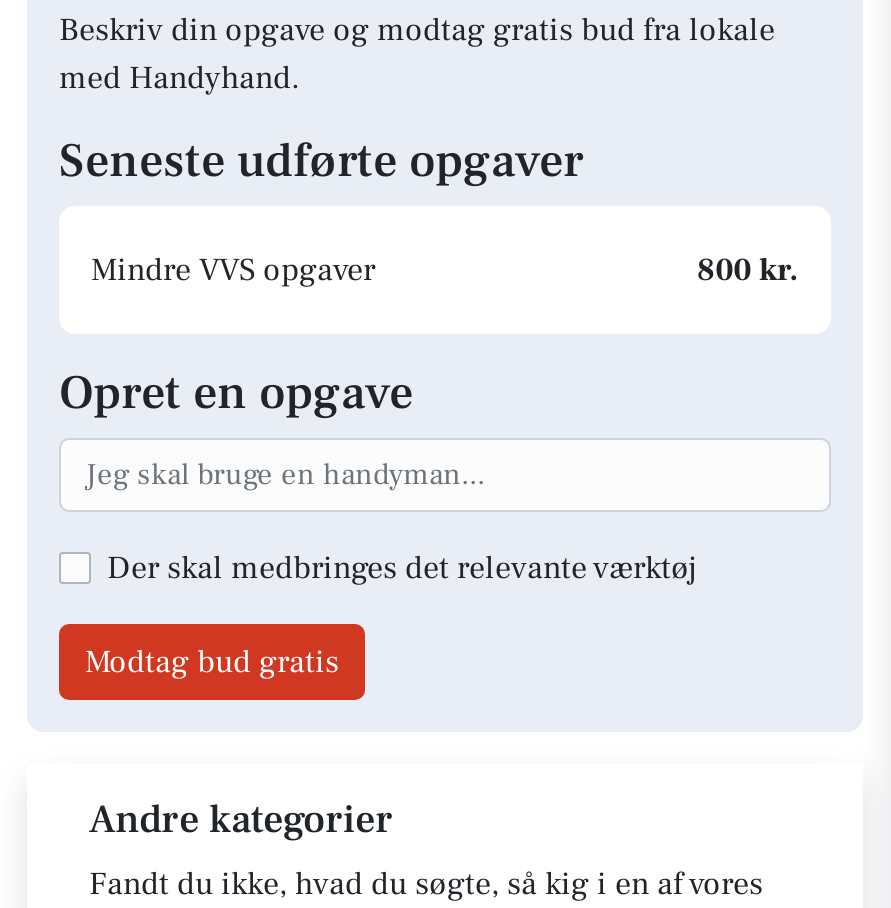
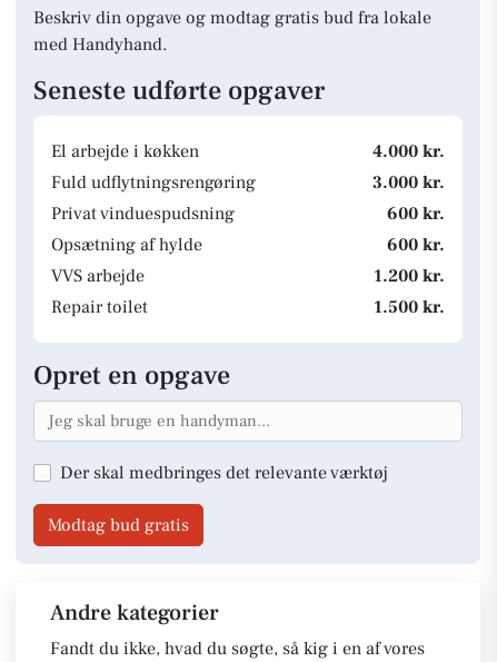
[91,250,799,290] Mindre VVS opgaver | 800 kr. -> [51,140,445,318] El arbejde i køkken | 4.000 kr. | Fuld udflytningsrengøring | 3.000 kr. | Privat vinduespudsning | 600 kr. | Opsætning af hylde | 600 kr. | VVS arbejde | 1.200 kr. | Repair toilet | 1.500 kr.

